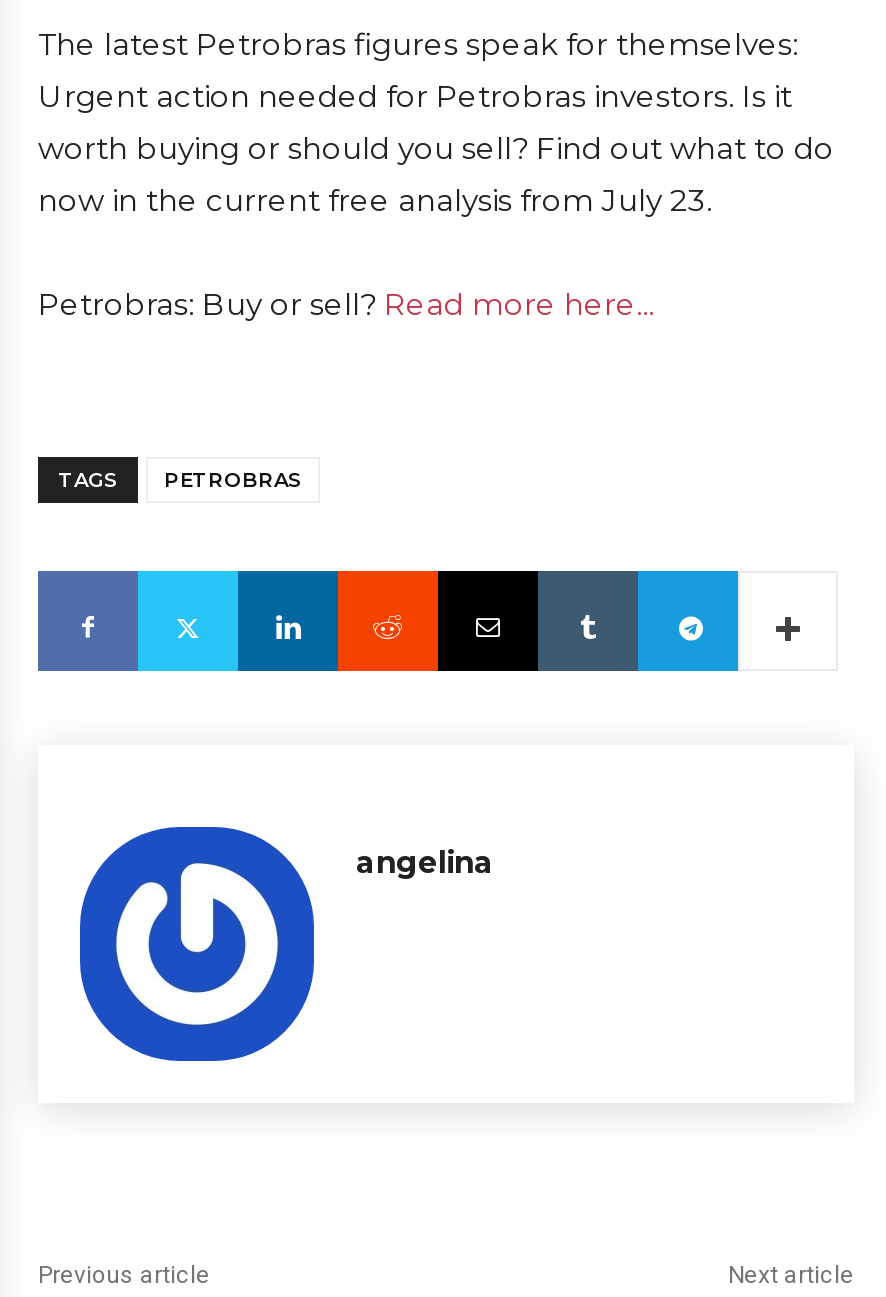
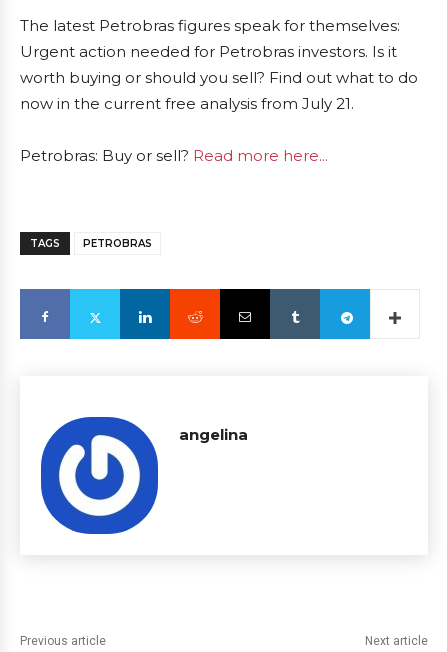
[38,181,712,219] now in the current free analysis from July 23. -> [20,94,354,113] now in the current free analysis from July 21.

